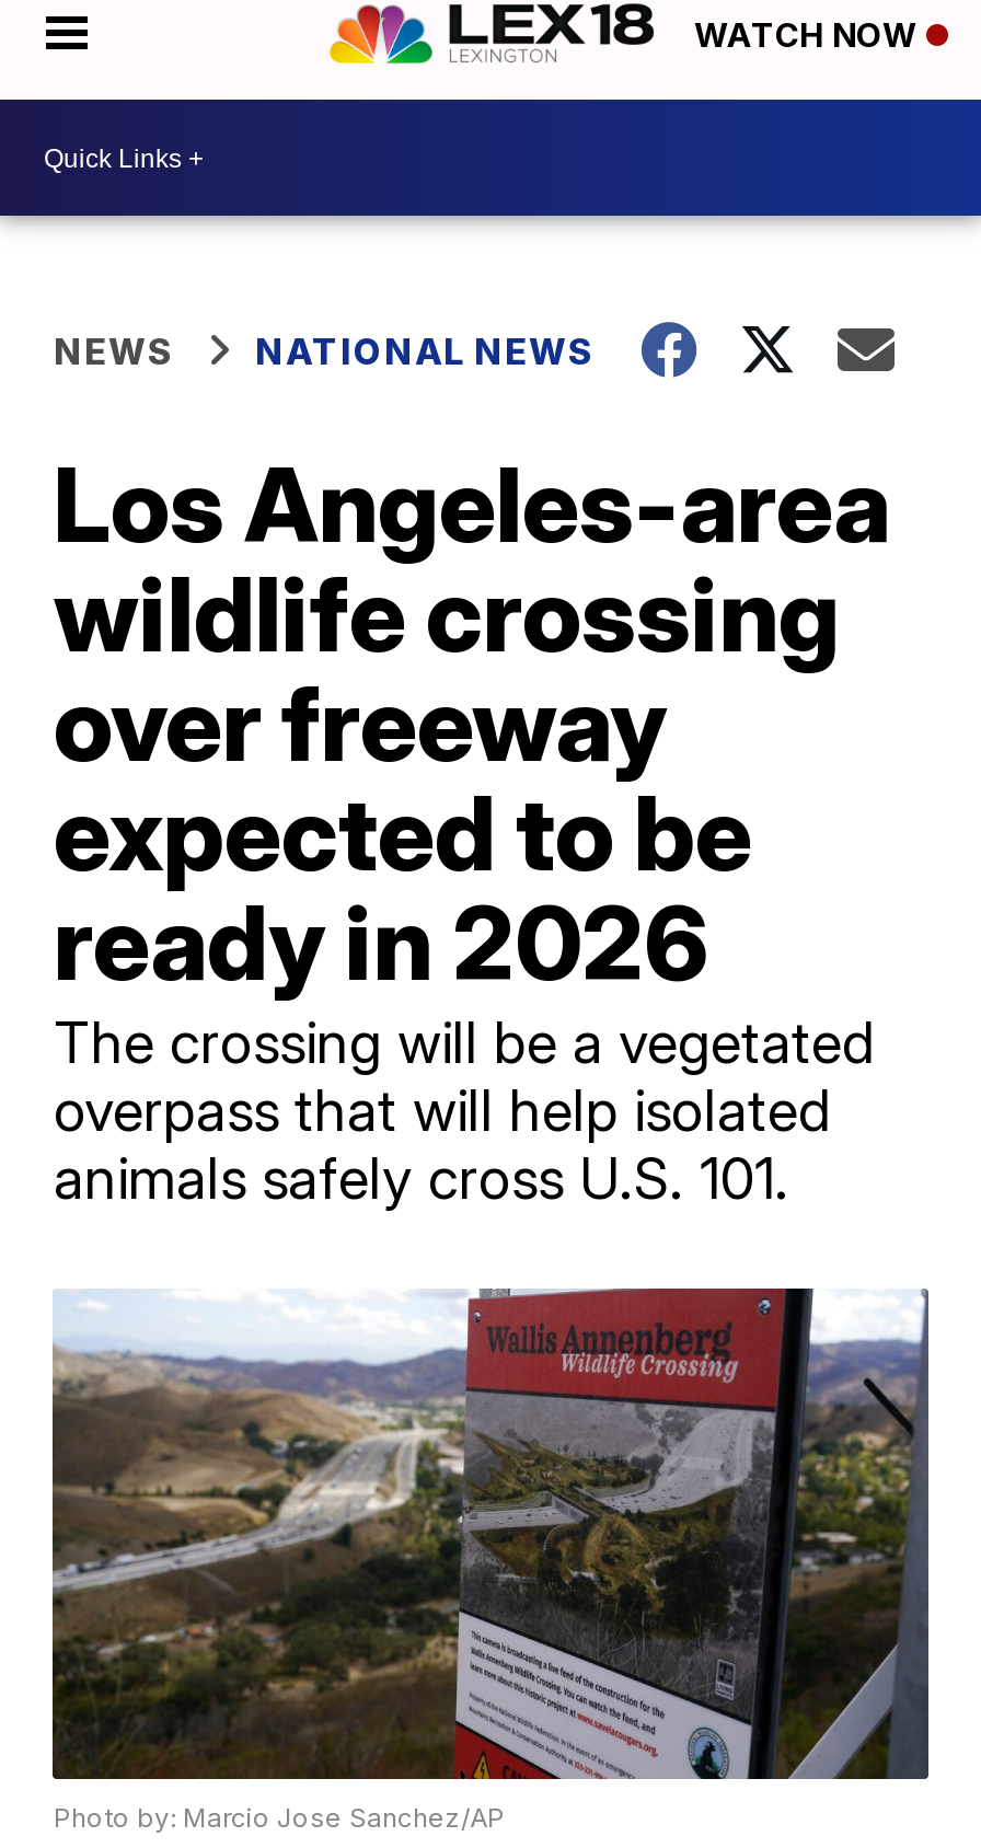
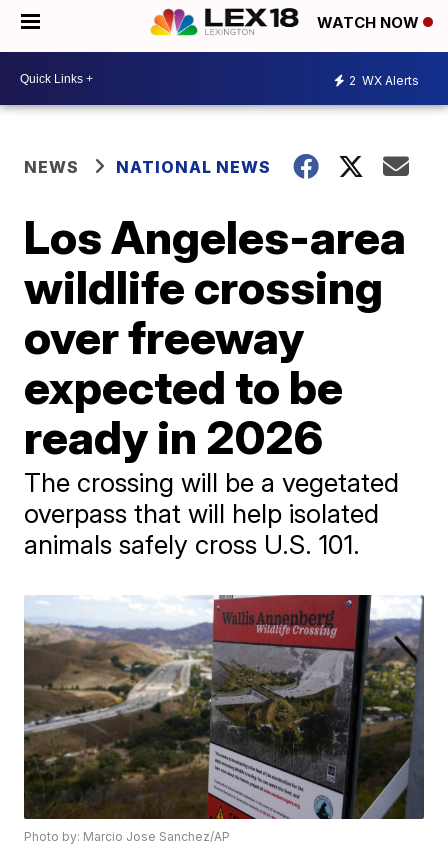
none -> [349,72,419,87] 2 WX Alerts

